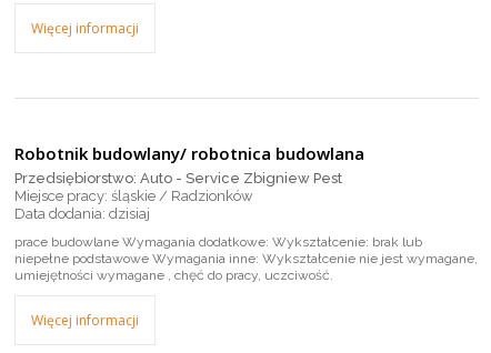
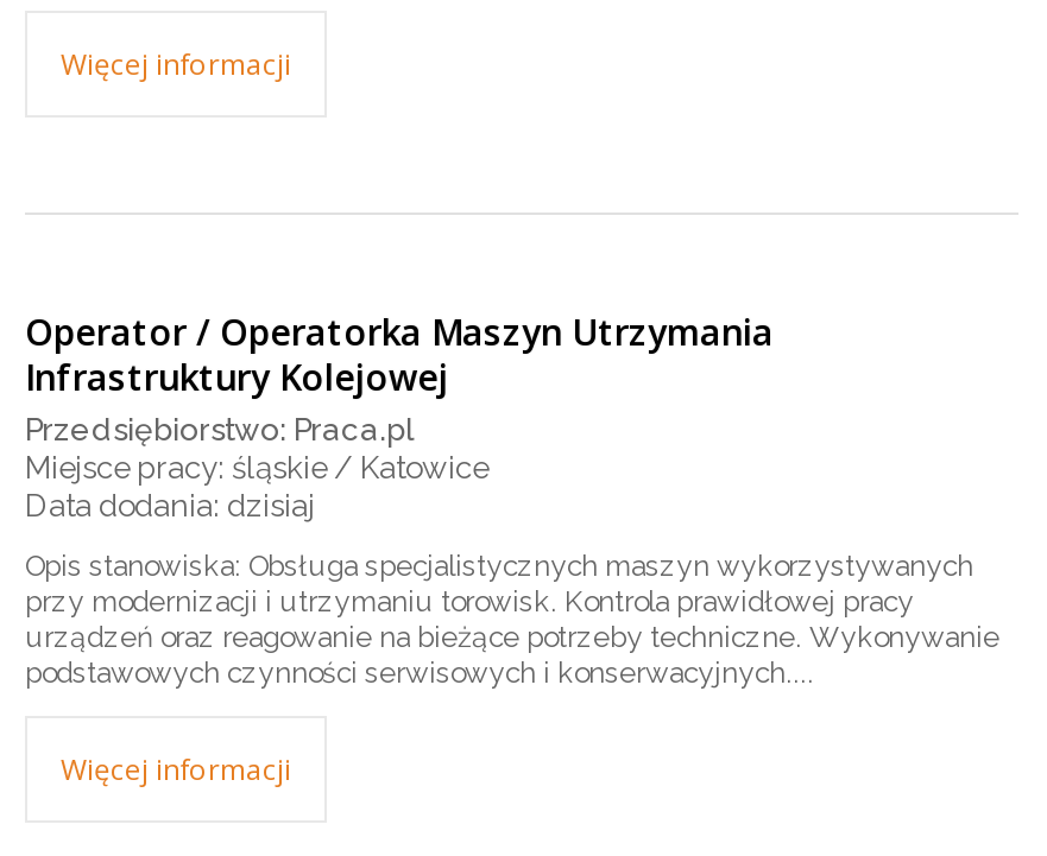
[14,142,364,204] Robotnik budowlany/ robotnica budowlana | Przedsiębiorstwo: Auto - Service Zbigniew Pest | Miejsce pracy: śląskie / Radzionków -> [25,307,774,486] Operator / Operatorka Maszyn Utrzymania | Infrastruktury Kolejowej | Przedsiębiorstwo: Praca.pl | Miejsce pracy: śląskie / Katowice
[14,234,478,283] prace budowlane Wymagania dodatkowe: Wykształcenie: brak lub | niepełne podstawowe Wymagania inne: Wykształcenie nie jest wymagane, | umiejętności wymagane , chęć do pracy, uczciwość. -> [25,550,999,690] Opis stanowiska: Obsługa specjalistycznych maszyn wykorzystywanych | przy modernizacji i utrzymaniu torowisk. Kontrola prawidłowej pracy | urządzeń oraz reagowanie na bieżące potrzeby techniczne. Wykonywanie | podstawowych czynności serwisowych i konserwacyjnych....

